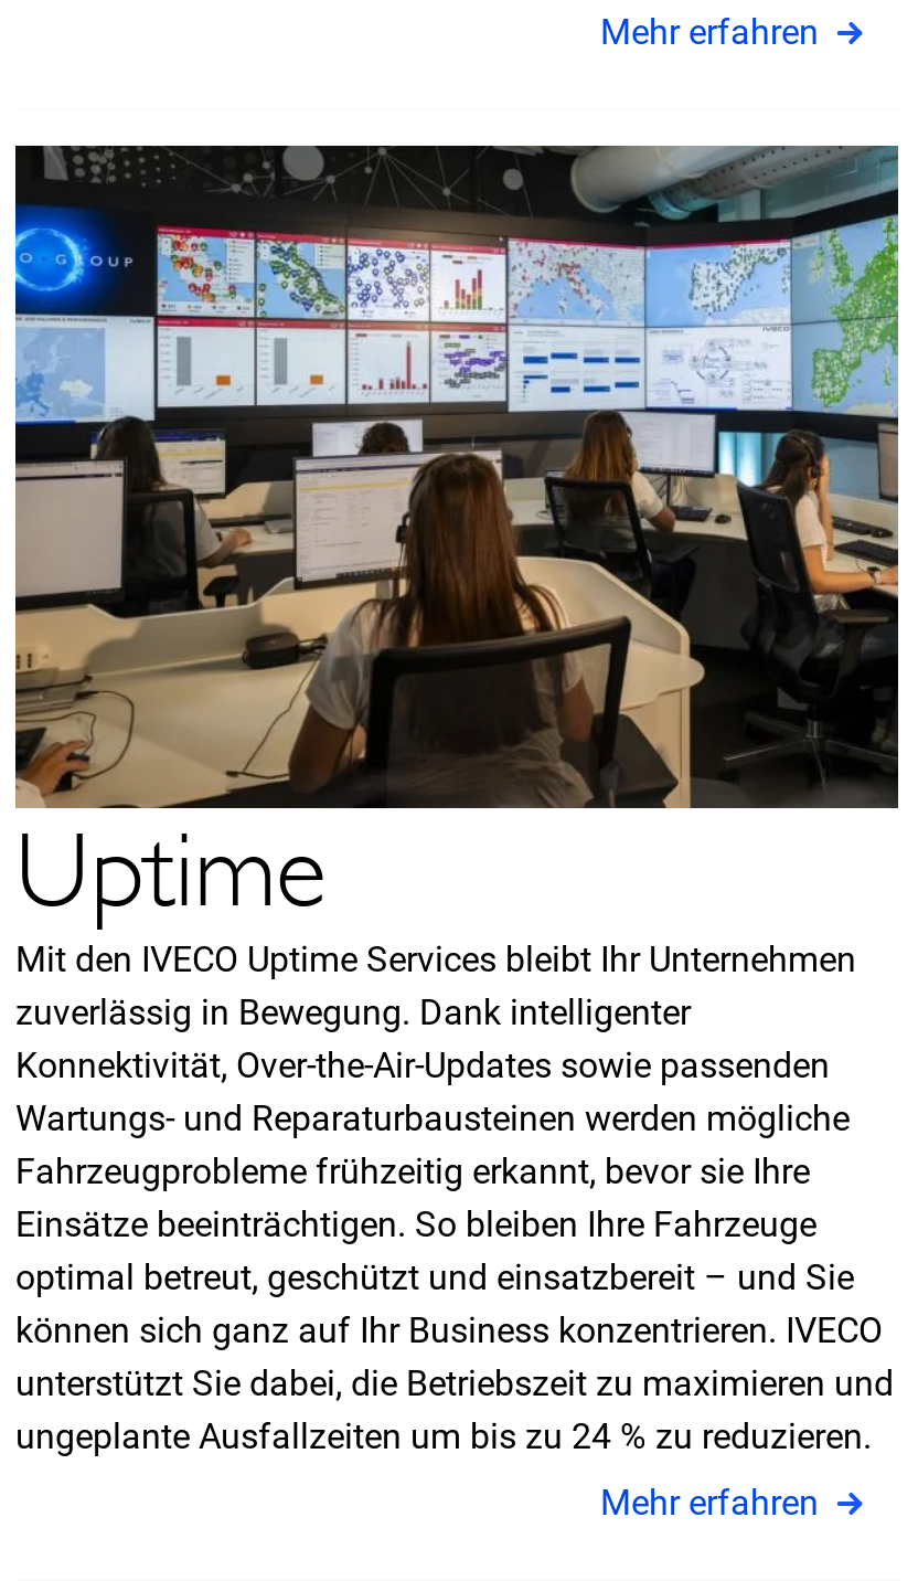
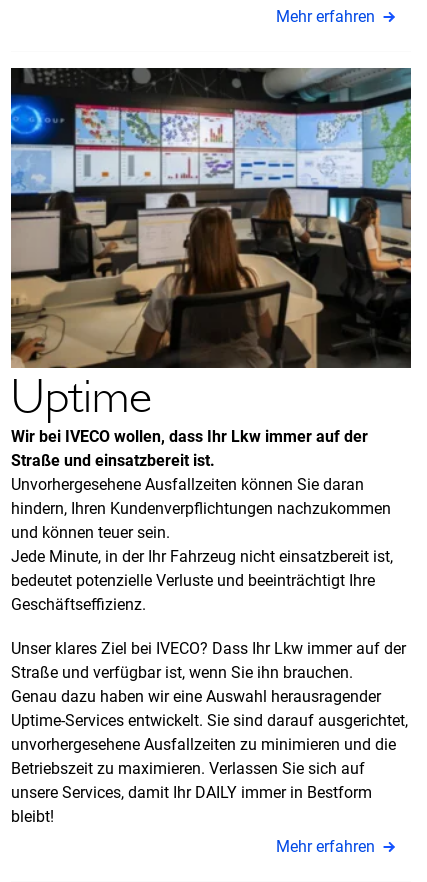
[15,938,894,1457] Mit den IVECO Uptime Services bleibt Ihr Unternehmen | zuverlässig in Bewegung. Dank intelligenter | Konnektivität, Over-the-Air-Updates sowie passenden | Wartungs- und Reparaturbausteinen werden mögliche | Fahrzeugprobleme frühzeitig erkannt, bevor sie Ihre | Einsätze beeinträchtigen. So bleiben Ihre Fahrzeuge | optimal betreut, geschützt und einsatzbereit – und Sie | können sich ganz auf Ihr Business konzentrieren. IVECO | unterstützt Sie dabei, die Betriebszeit zu maximieren und | ungeplante Ausfallzeiten um bis zu 24 % zu reduzieren. -> [11,427,408,826] Wir bei IVECO wollen, dass Ihr Lkw immer auf der | Straße und einsatzbereit ist. | Unvorhergesehene Ausfallzeiten können Sie daran | hindern, Ihren Kundenverpflichtungen nachzukommen | und können teuer sein. | Jede Minute, in der Ihr Fahrzeug nicht einsatzbereit ist, | bedeutet potenzielle Verluste und beeinträchtigt Ihre | Geschäftseffizienz. | Unser klares Ziel bei IVECO? Dass Ihr Lkw immer auf der | Straße und verfügbar ist, wenn Sie ihn brauchen. | Genau dazu haben wir eine Auswahl herausragender | Uptime-Services entwickelt. Sie sind darauf ausgerichtet, | unvorhergesehene Ausfallzeiten zu minimieren und die | Betriebszeit zu maximieren. Verlassen Sie sich auf | unsere Services, damit Ihr DAILY immer in Bestform | bleibt!

